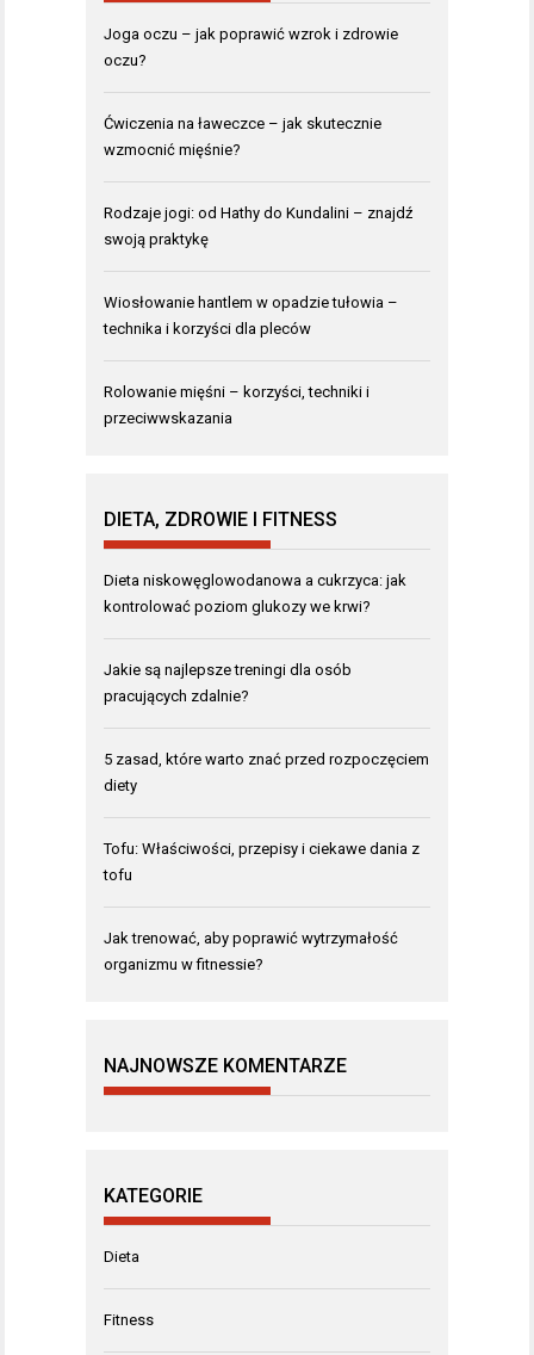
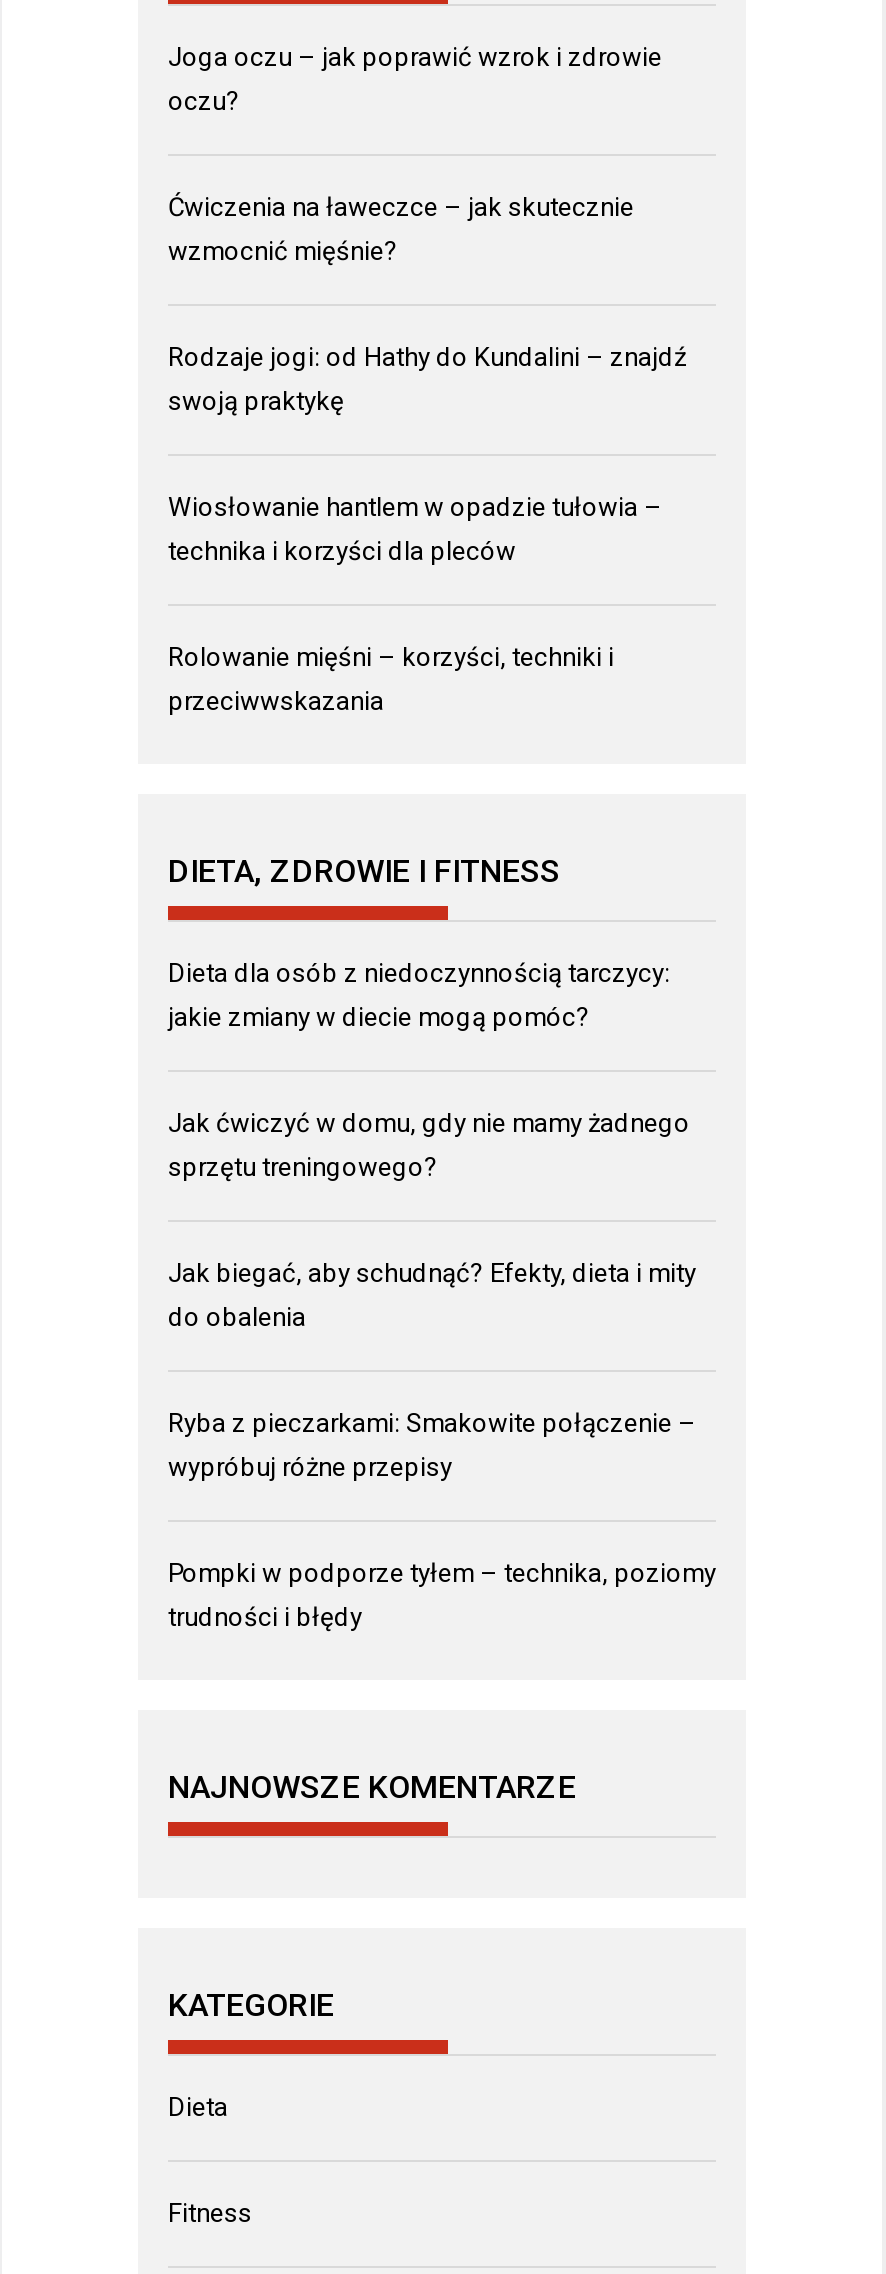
[104,572,406,590] Dieta niskowęglowodanowa a cukrzyca: jak -> [168,959,670,989] Dieta dla osób z niedoczynnością tarczycy:
[104,598,371,616] kontrolować poziom glukozy we krwi? -> [168,1003,590,1033] jakie zmiany w diecie mogą pomóc?
[104,661,352,679] Jakie są najlepsze treningi dla osób -> [168,1109,690,1139] Jak ćwiczyć w domu, gdy nie mamy żadnego
[104,687,249,705] pracujących zdalnie? -> [168,1153,438,1183] sprzętu treningowego?
[104,751,429,769] 5 zasad, które warto znać przed rozpoczęciem -> [168,1259,696,1289] Jak biegać, aby schudnąć? Efekty, dieta i mity
[104,777,137,795] diety -> [168,1303,306,1333] do obalenia
[104,840,420,858] Tofu: Właściwości, przepisy i ciekawe dania z -> [168,1409,696,1439] Ryba z pieczarkami: Smakowite połączenie –
[104,866,132,884] tofu -> [168,1453,452,1483] wypróbuj różne przepisy
[104,930,398,947] Jak trenować, aby poprawić wytrzymałość -> [168,1559,716,1589] Pompki w podporze tyłem – technika, poziomy
[104,956,263,974] organizmu w fitnessie? -> [168,1603,362,1633] trudności i błędy

